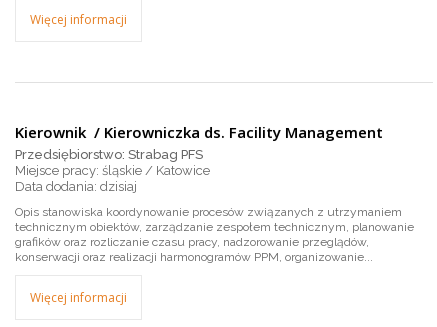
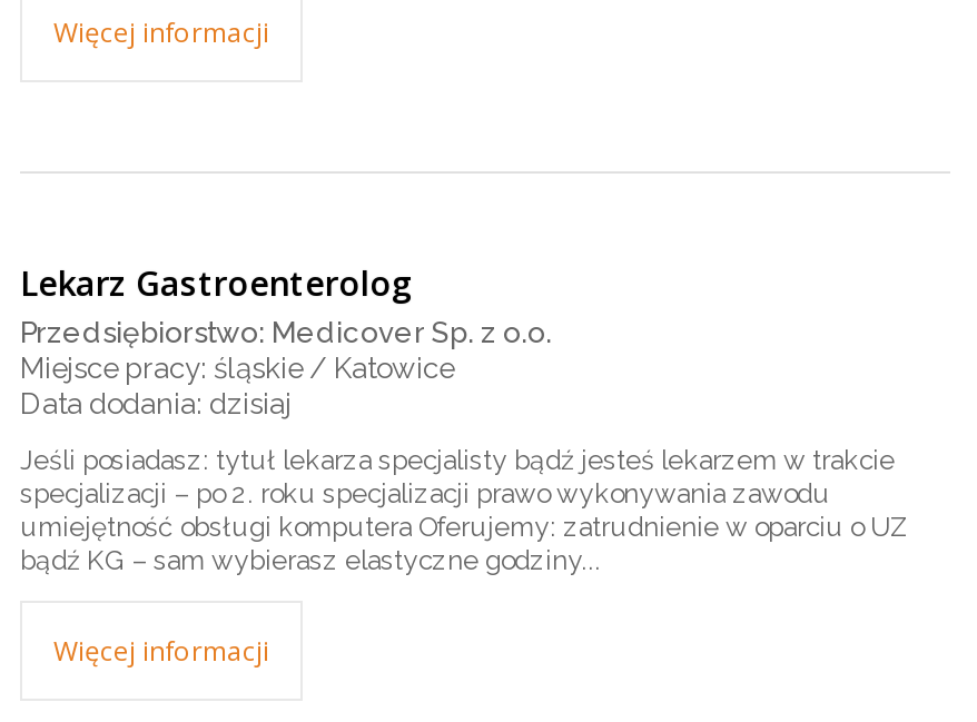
[15,122,383,162] Kierownik / Kierowniczka ds. Facility Management | Przedsiębiorstwo: Strabag PFS -> [20,260,552,349] Lekarz Gastroenterolog | Przedsiębiorstwo: Medicover Sp. z o.o.
[15,205,414,264] Opis stanowiska koordynowanie procesów związanych z utrzymaniem | technicznym obiektów, zarządzanie zespołem technicznym, planowanie | grafików oraz rozliczanie czasu pracy, nadzorowanie przeglądów, | konserwacji oraz realizacji harmonogramów PPM, organizowanie... -> [20,445,910,576] Jeśli posiadasz: tytuł lekarza specjalisty bądź jesteś lekarzem w trakcie | specjalizacji – po 2. roku specjalizacji prawo wykonywania zawodu | umiejętność obsługi komputera Oferujemy: zatrudnienie w oparciu o UZ | bądź KG – sam wybierasz elastyczne godziny...

